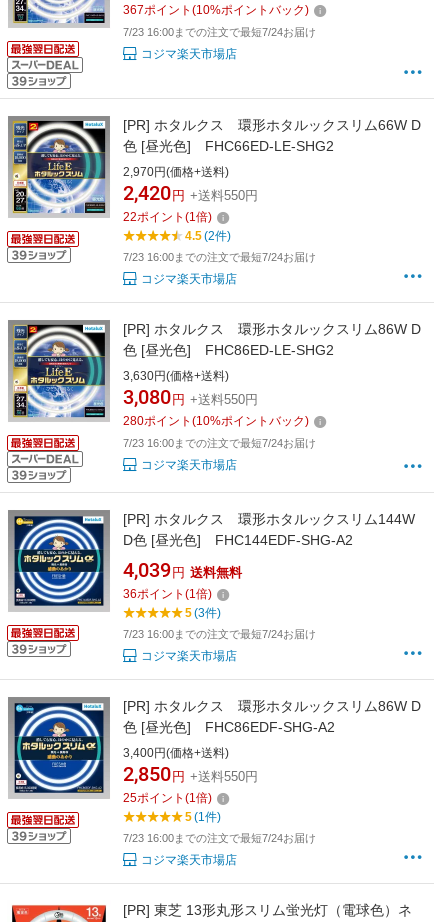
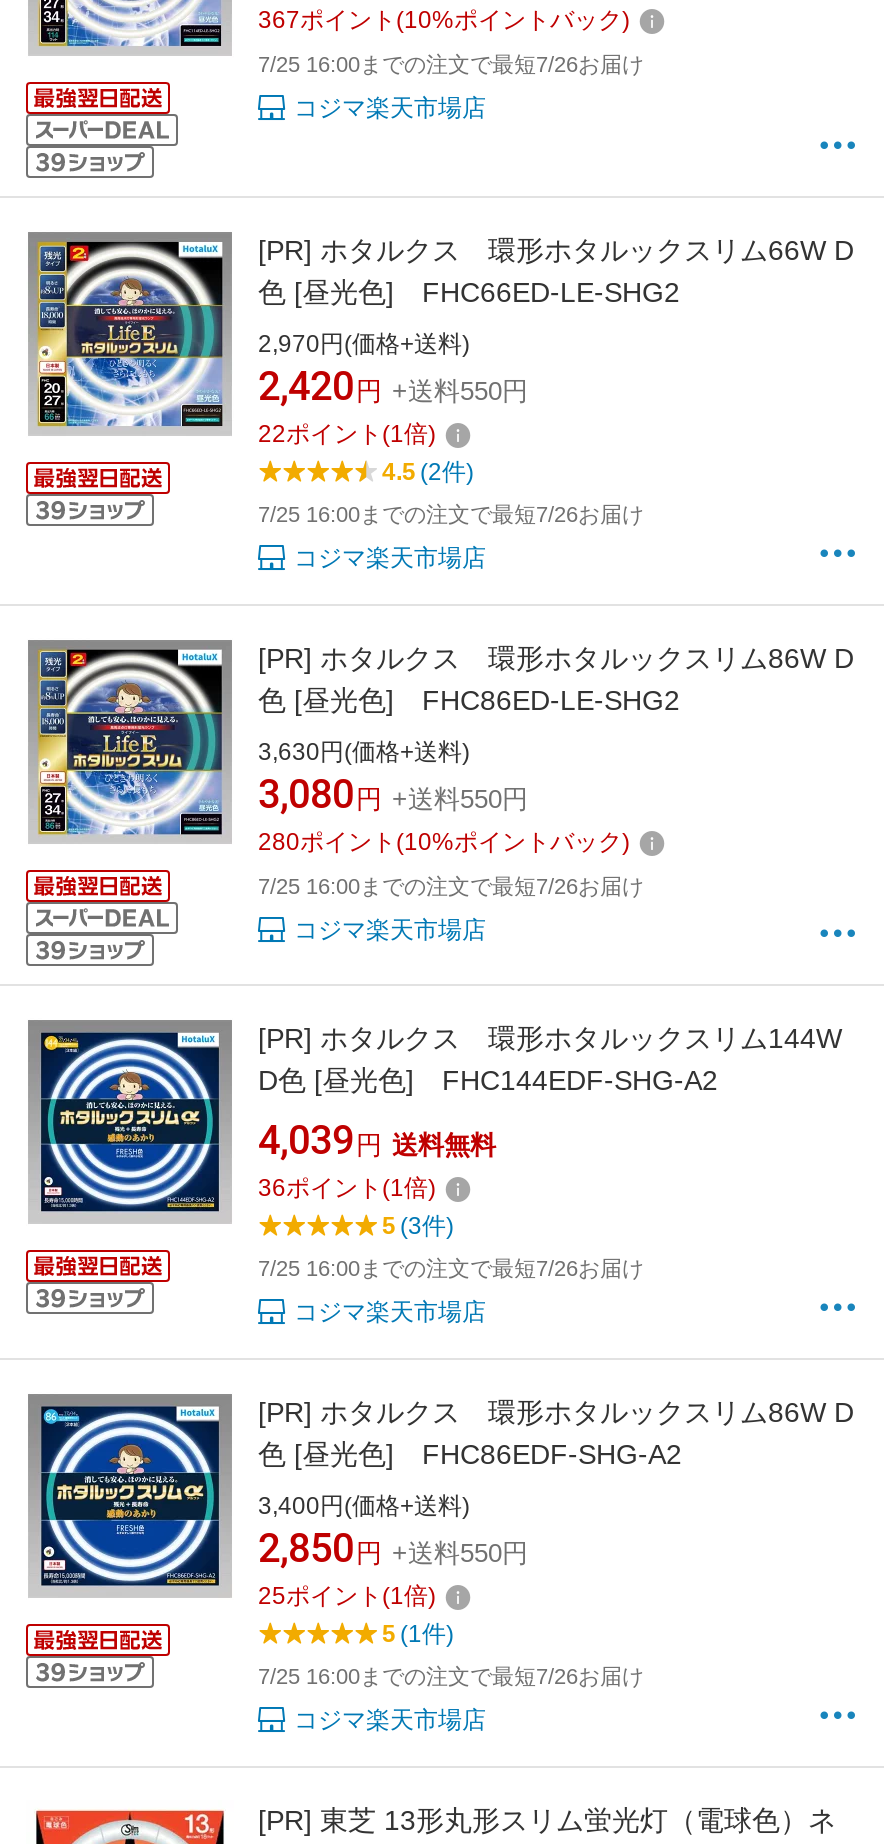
[123,26,316,38] 7/23 16:00までの注文で最短7/24お届け -> [258,53,644,77] 7/25 16:00までの注文で最短7/26お届け
[123,251,316,263] 7/23 16:00までの注文で最短7/24お届け -> [258,503,644,527] 7/25 16:00までの注文で最短7/26お届け
[123,437,316,449] 7/23 16:00までの注文で最短7/24お届け -> [258,875,644,899] 7/25 16:00までの注文で最短7/26お届け
[123,628,316,640] 7/23 16:00までの注文で最短7/24お届け -> [258,1257,644,1281] 7/25 16:00までの注文で最短7/26お届け
[123,832,316,844] 7/23 16:00までの注文で最短7/24お届け -> [258,1665,644,1689] 7/25 16:00までの注文で最短7/26お届け

